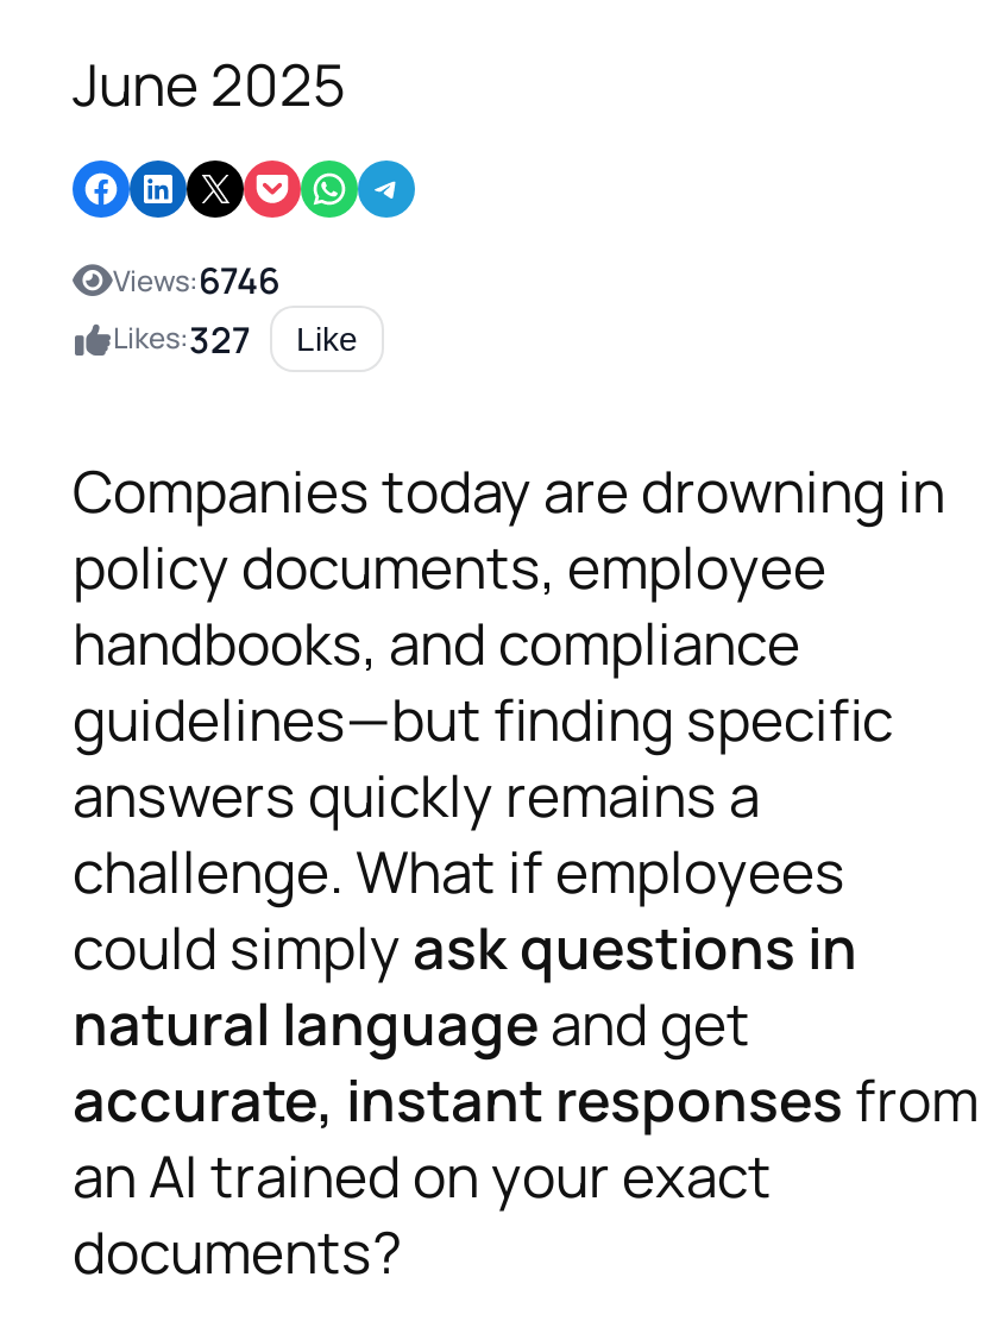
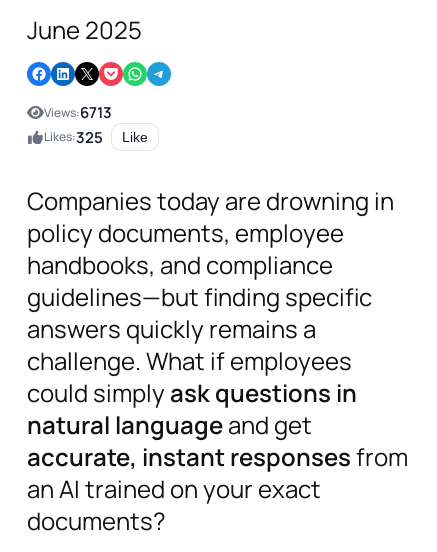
[113,256,279,306] Views:6746 -> [44,102,112,123] Views:6713
[113,314,358,364] Likes:327 Like -> [44,127,148,148] Likes:325 Like

